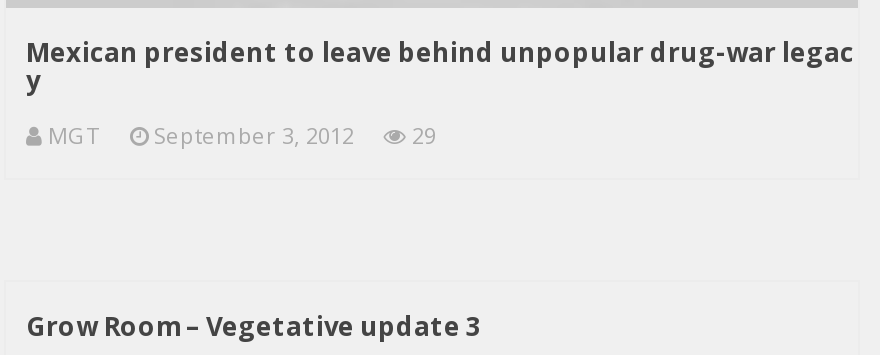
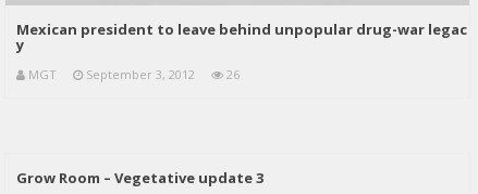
[48,120,436,150] MGT September 3, 2012 29 -> [28,66,240,83] MGT September 3, 2012 26

